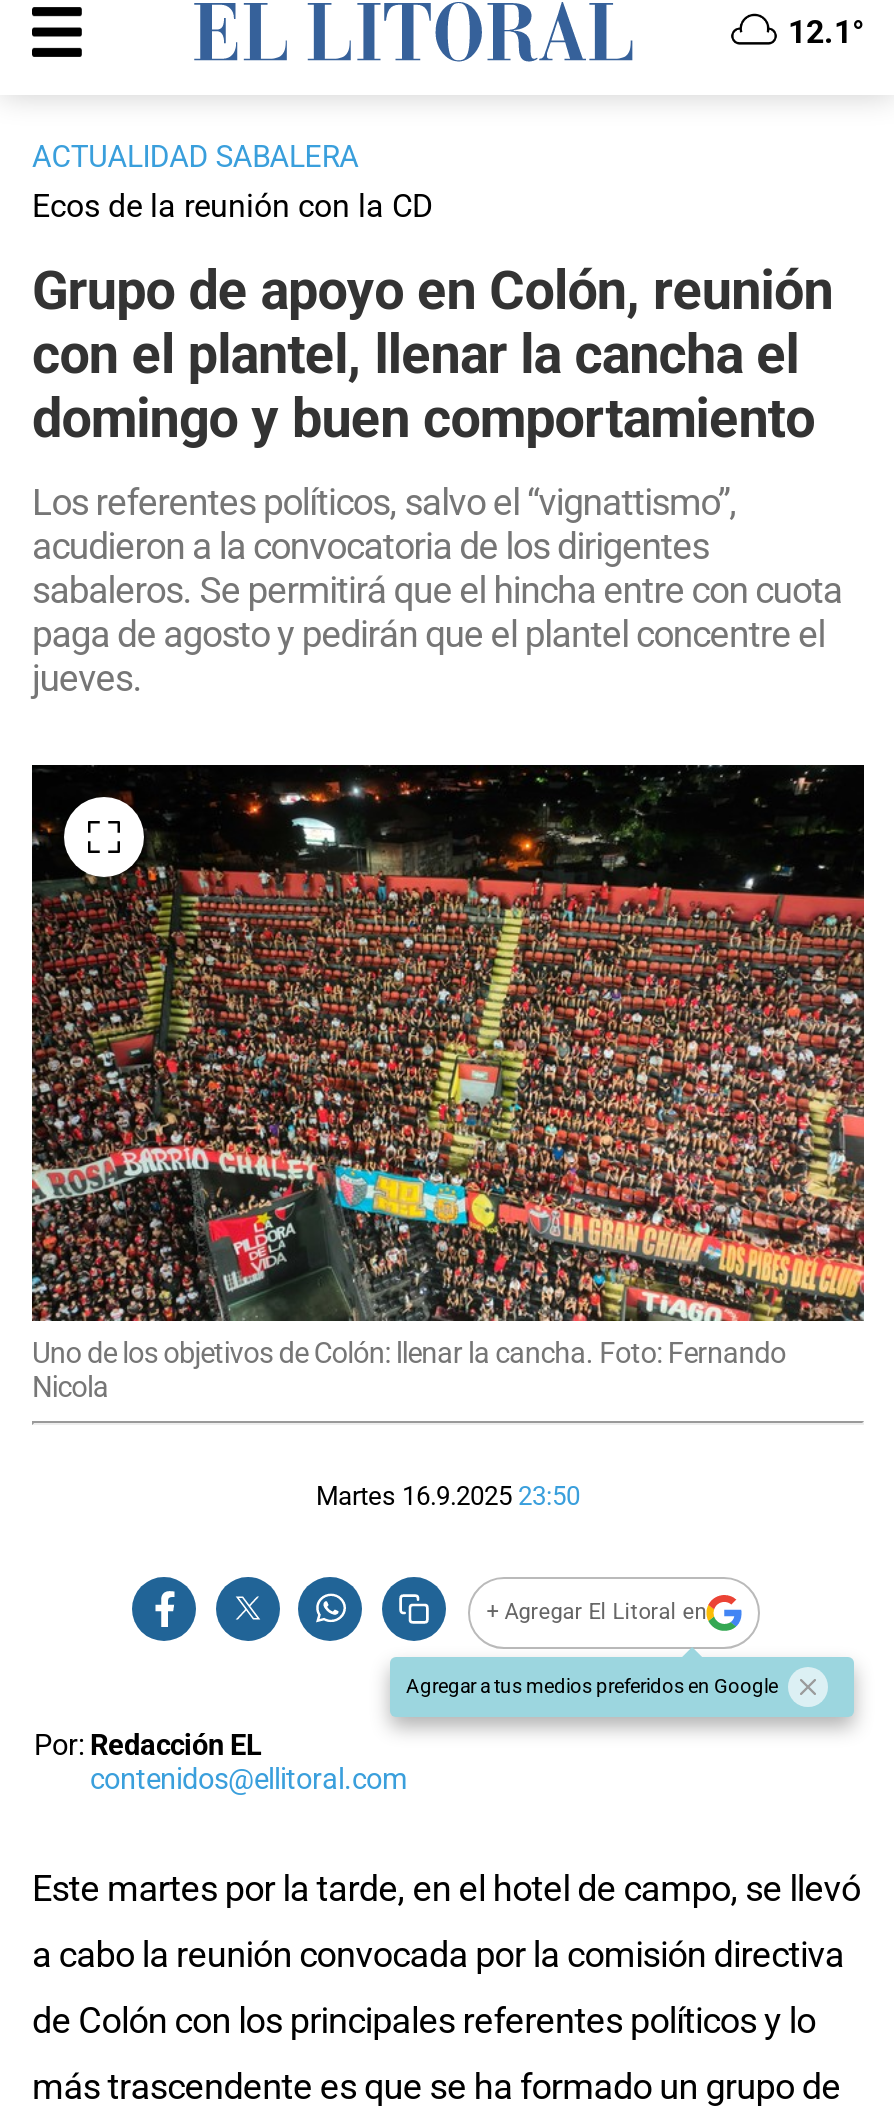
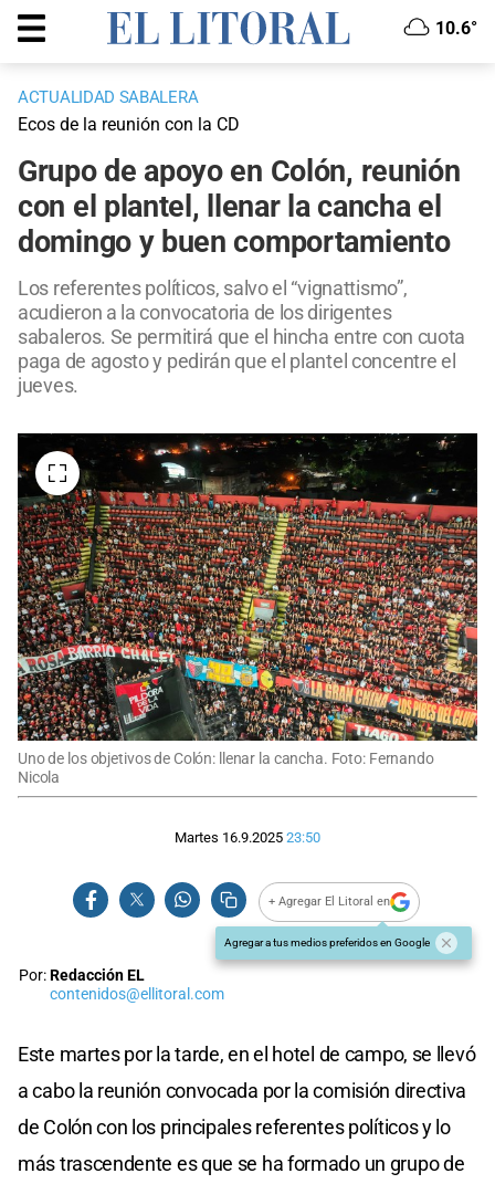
[788,12,864,50] 12.1° -> [435,17,477,38] 10.6°

